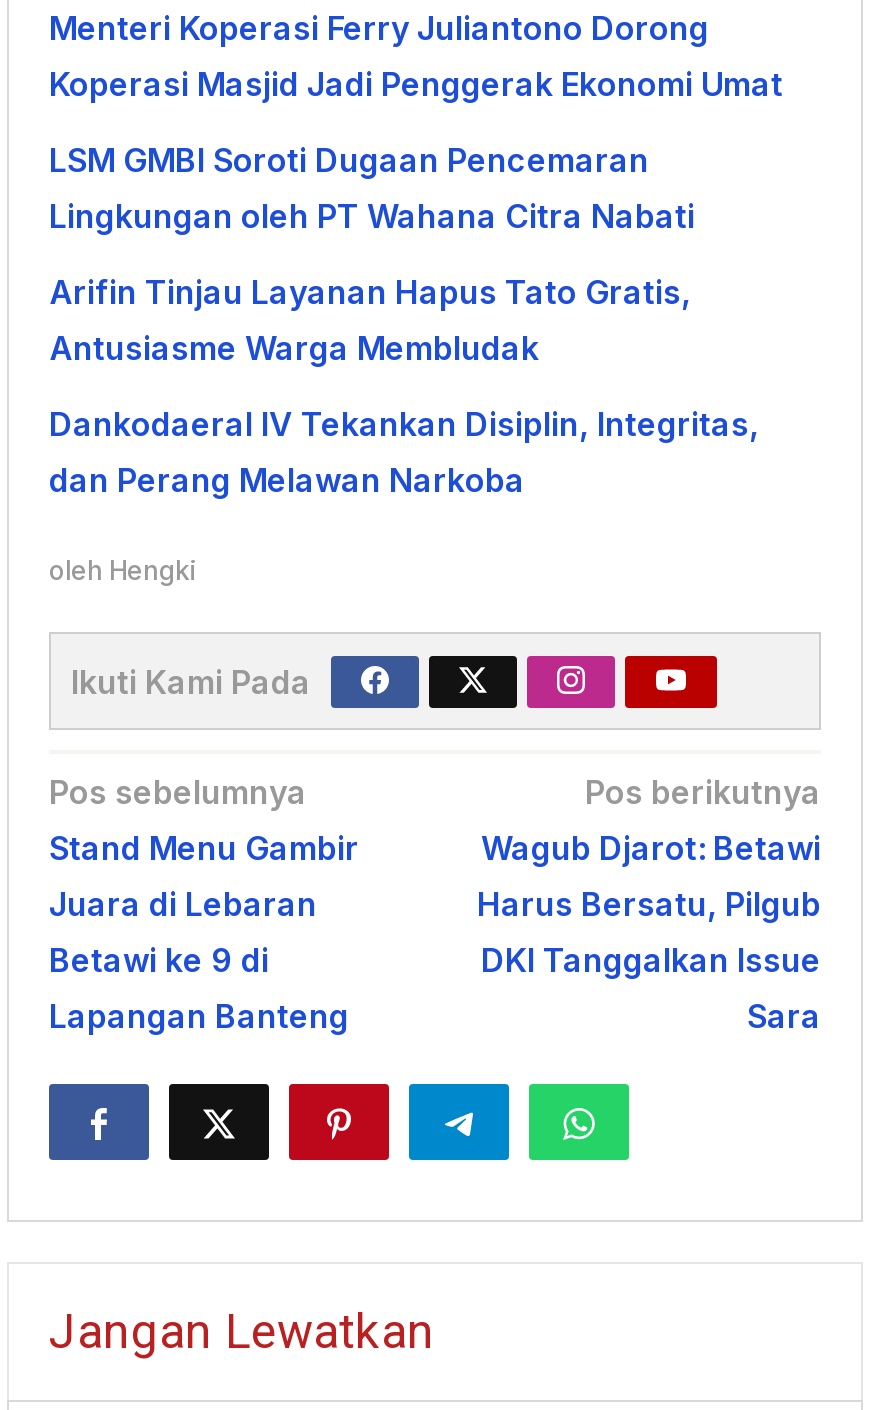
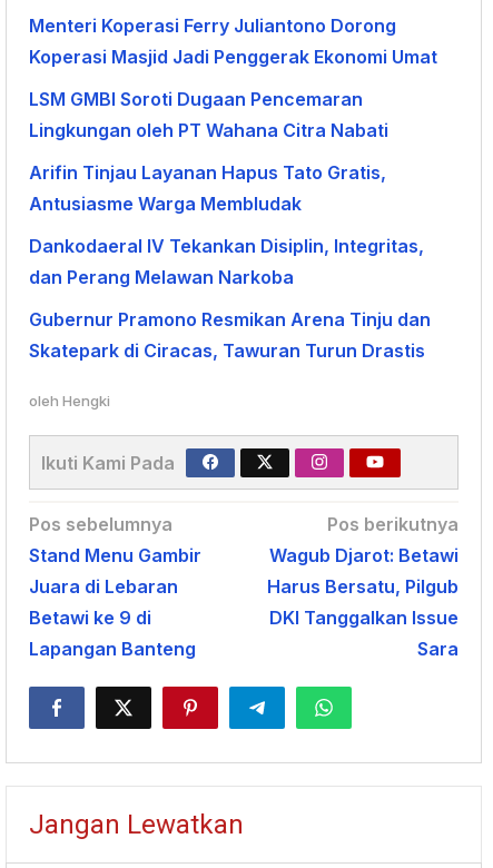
none -> [29,308,431,361] Gubernur Pramono Resmikan Arena Tinju dan | Skatepark di Ciracas, Tawuran Turun Drastis

